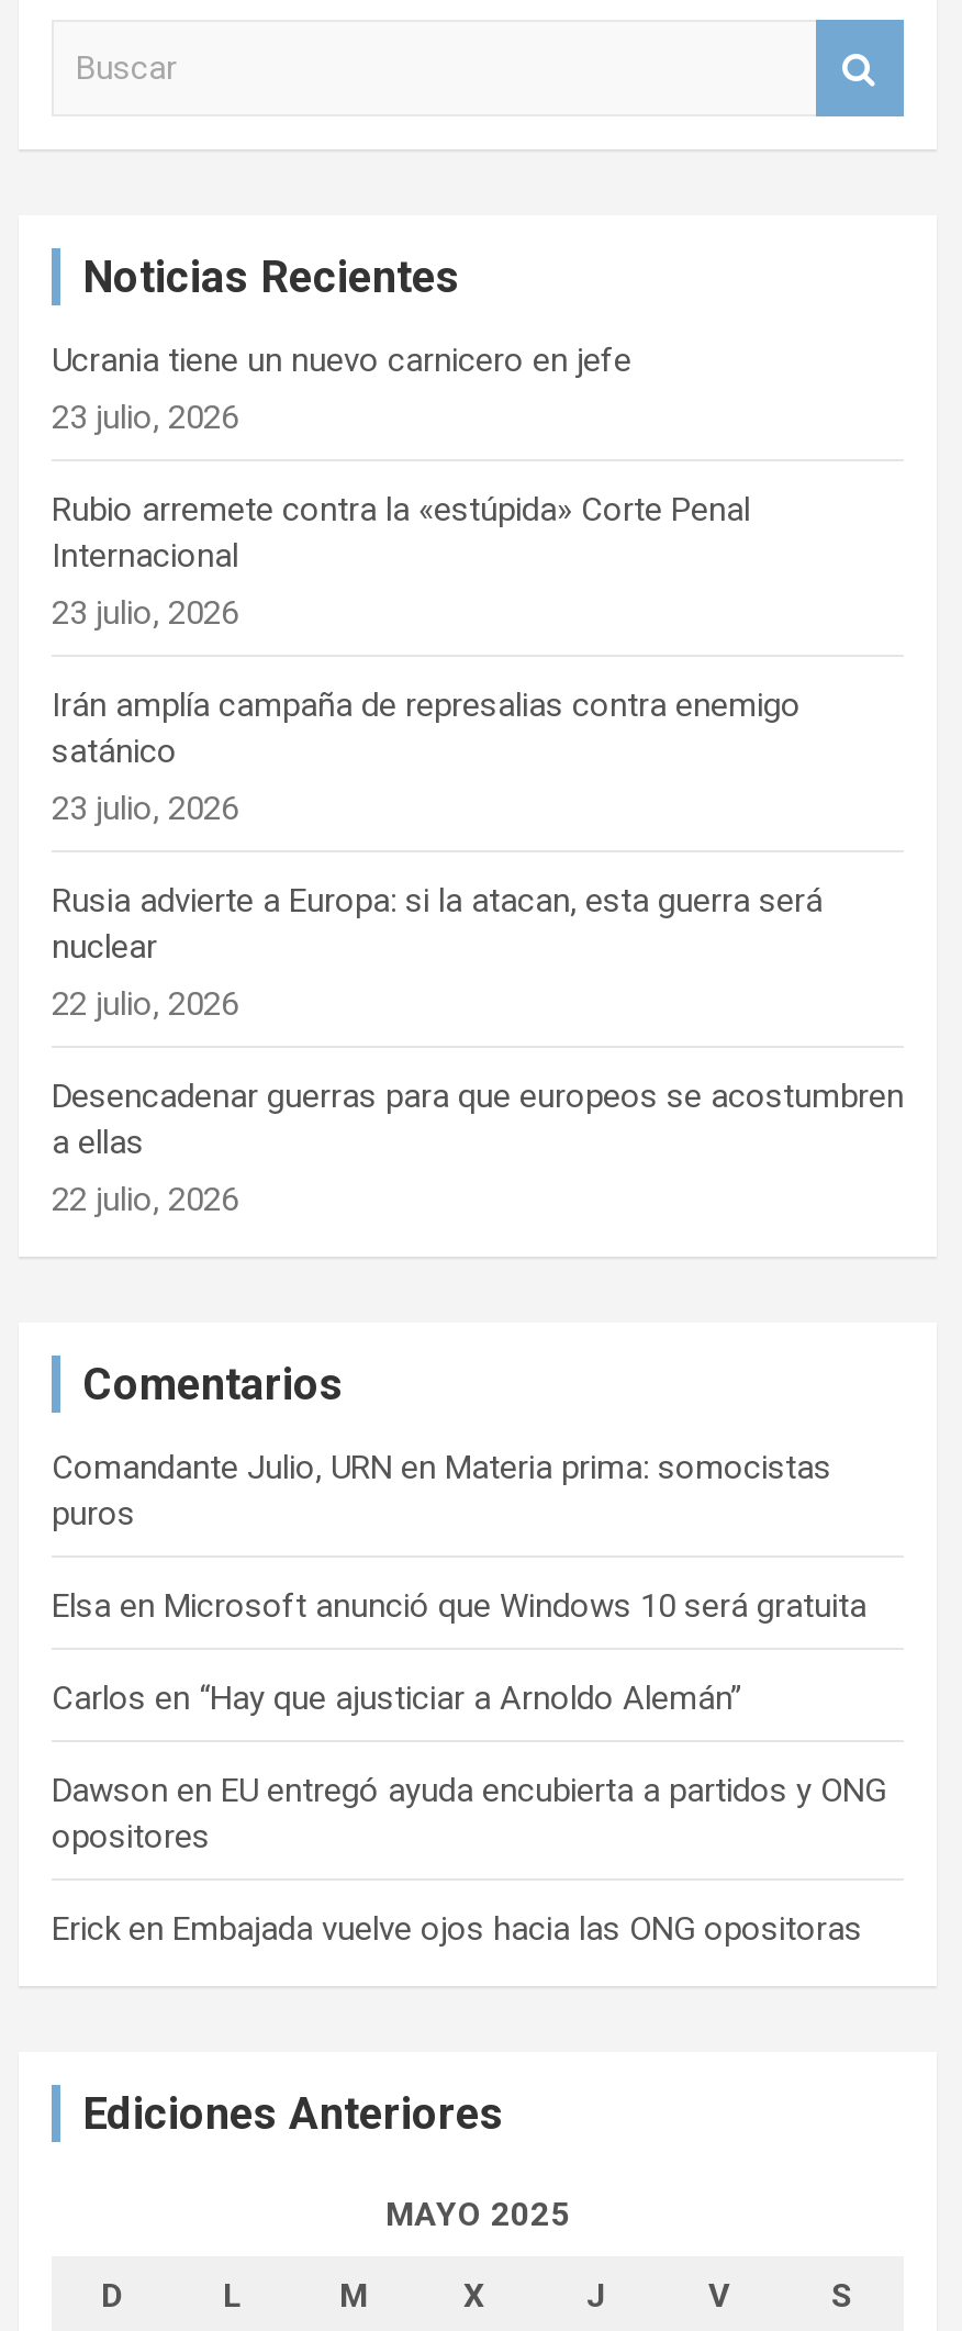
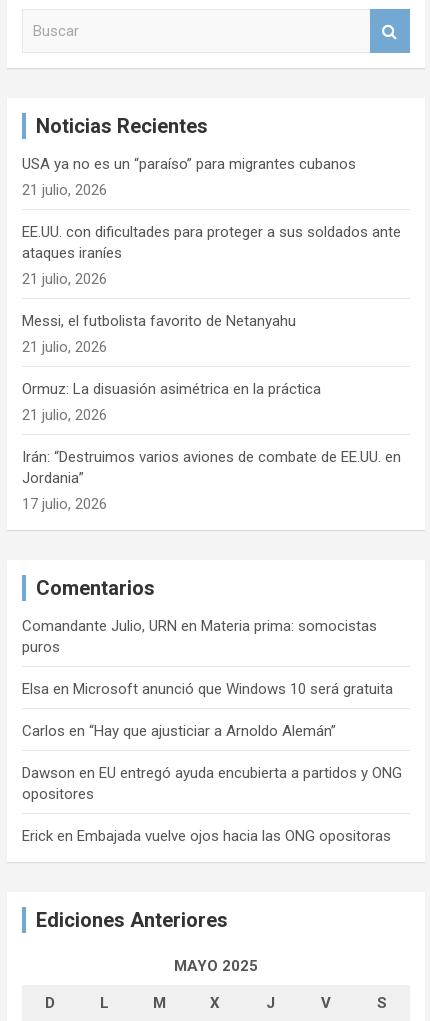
[52,340,631,437] Ucrania tiene un nuevo carnicero en jefe | 23 julio, 2026 -> [22,155,356,199] USA ya no es un “paraíso” para migrantes cubanos | 21 julio, 2026
[52,490,750,633] Rubio arremete contra la «estúpida» Corte Penal | Internacional | 23 julio, 2026 -> [22,223,401,288] EE.UU. con dificultades para proteger a sus soldados ante | ataques iraníes | 21 julio, 2026
[52,685,801,828] Irán amplía campaña de represalias contra enemigo | satánico | 23 julio, 2026 -> [22,312,296,356] Messi, el futbolista favorito de Netanyahu | 21 julio, 2026
[52,881,823,1024] Rusia advierte a Europa: si la atacan, esta guerra será | nuclear | 22 julio, 2026 -> [22,380,321,424] Ormuz: La disuasión asimétrica en la práctica | 21 julio, 2026
[52,1076,904,1219] Desencadenar guerras para que europeos se acostumbren | a ellas | 22 julio, 2026 -> [22,448,401,513] Irán: “Destruimos varios aviones de combate de EE.UU. en | Jordania” | 17 julio, 2026

